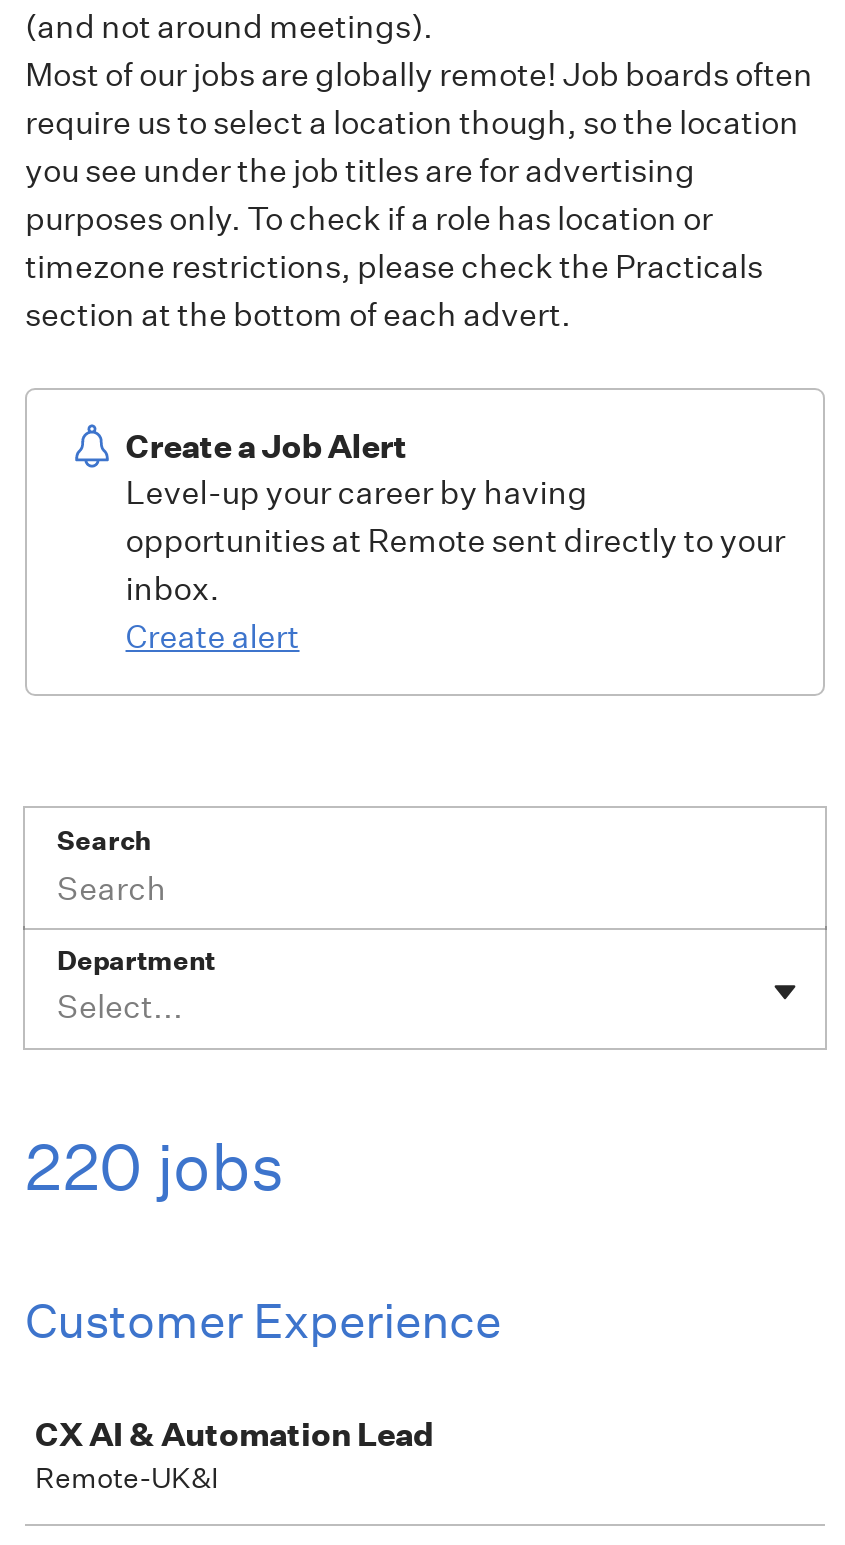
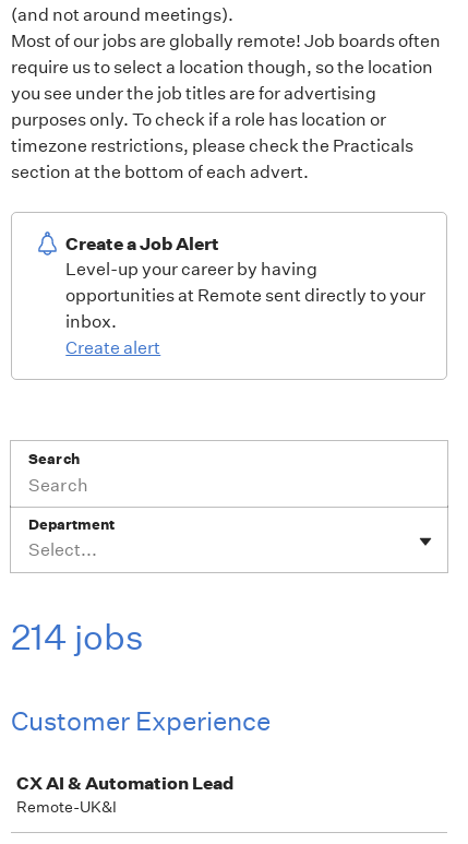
[25,1128,285,1206] 220 jobs -> [11,616,144,658] 214 jobs

